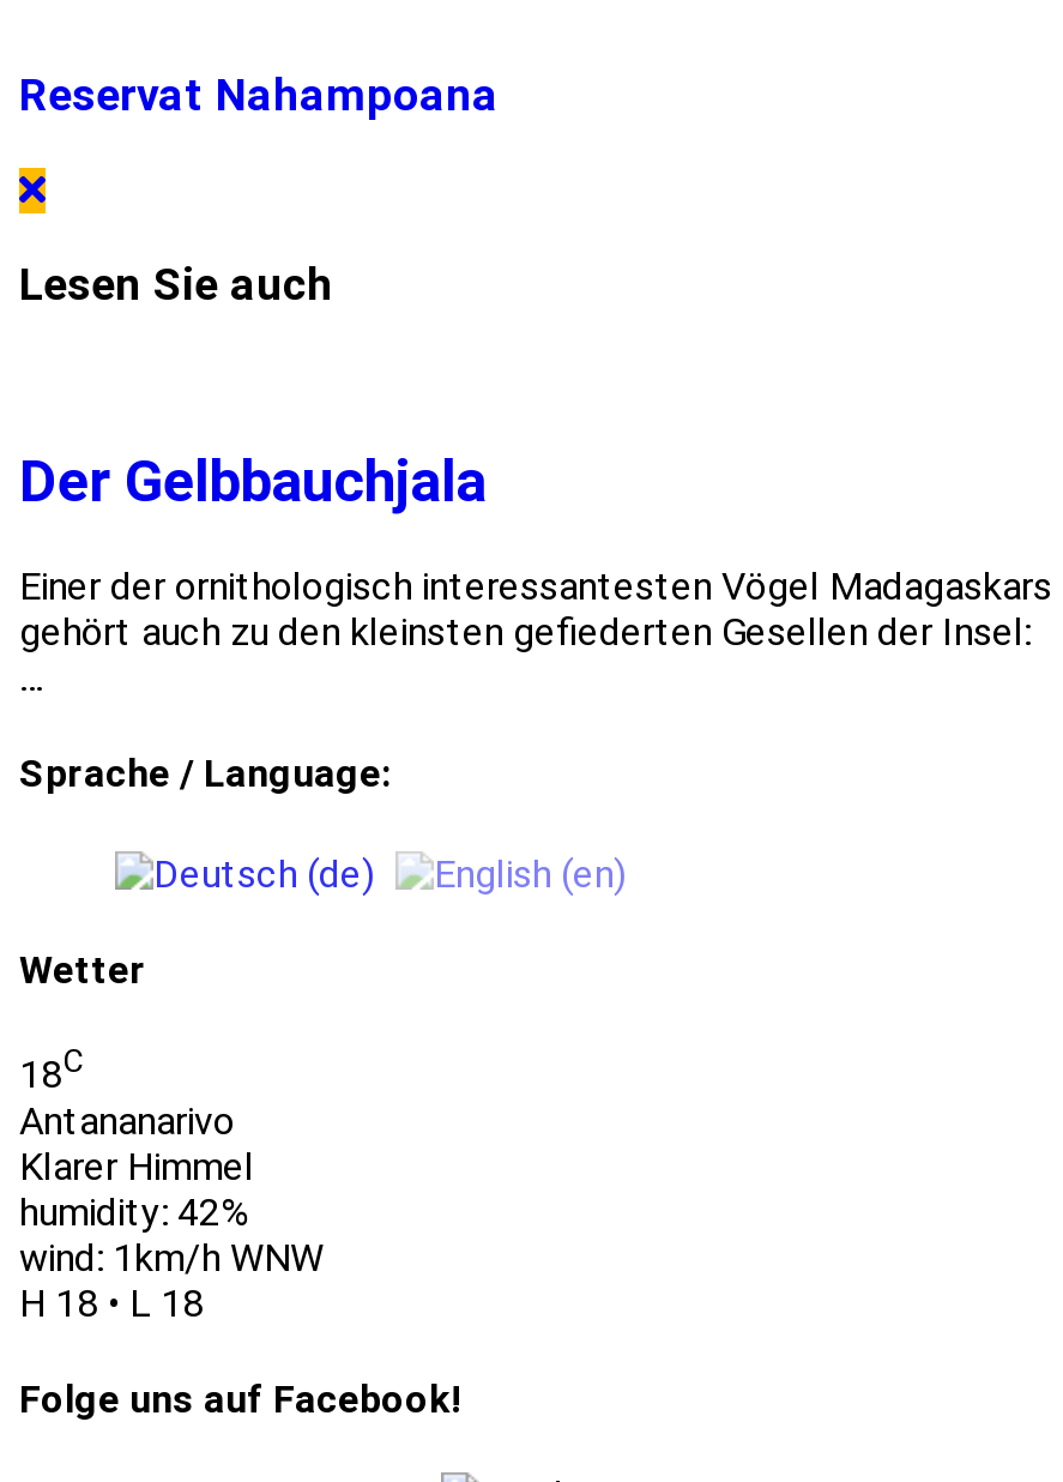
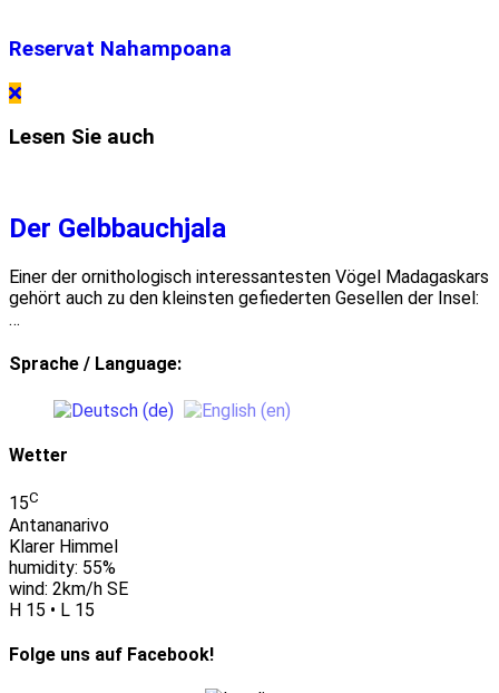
[19,1044,84,1098] 18C -> [9,490,39,514] 15C
[19,1189,249,1234] humidity: 42% -> [9,557,116,578] humidity: 55%
[19,1234,324,1280] wind: 1km/h WNW -> [9,578,128,599] wind: 2km/h SE
[19,1280,204,1325] H 18 • L 18 -> [9,599,95,620] H 15 • L 15

